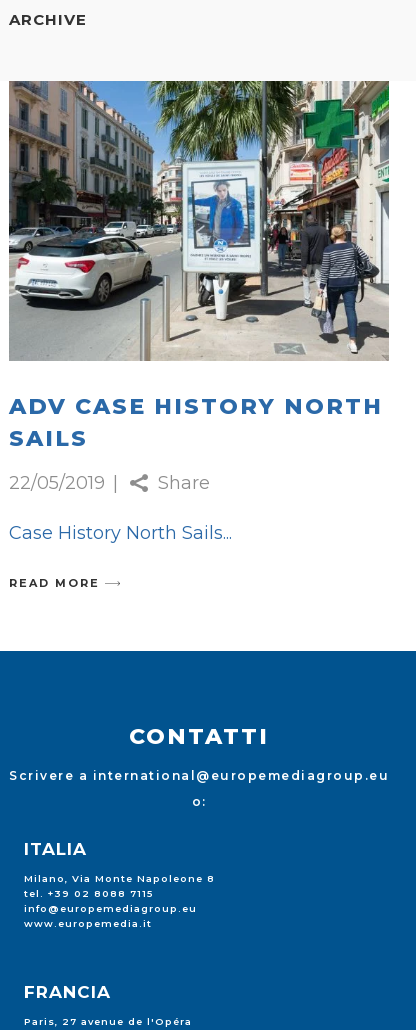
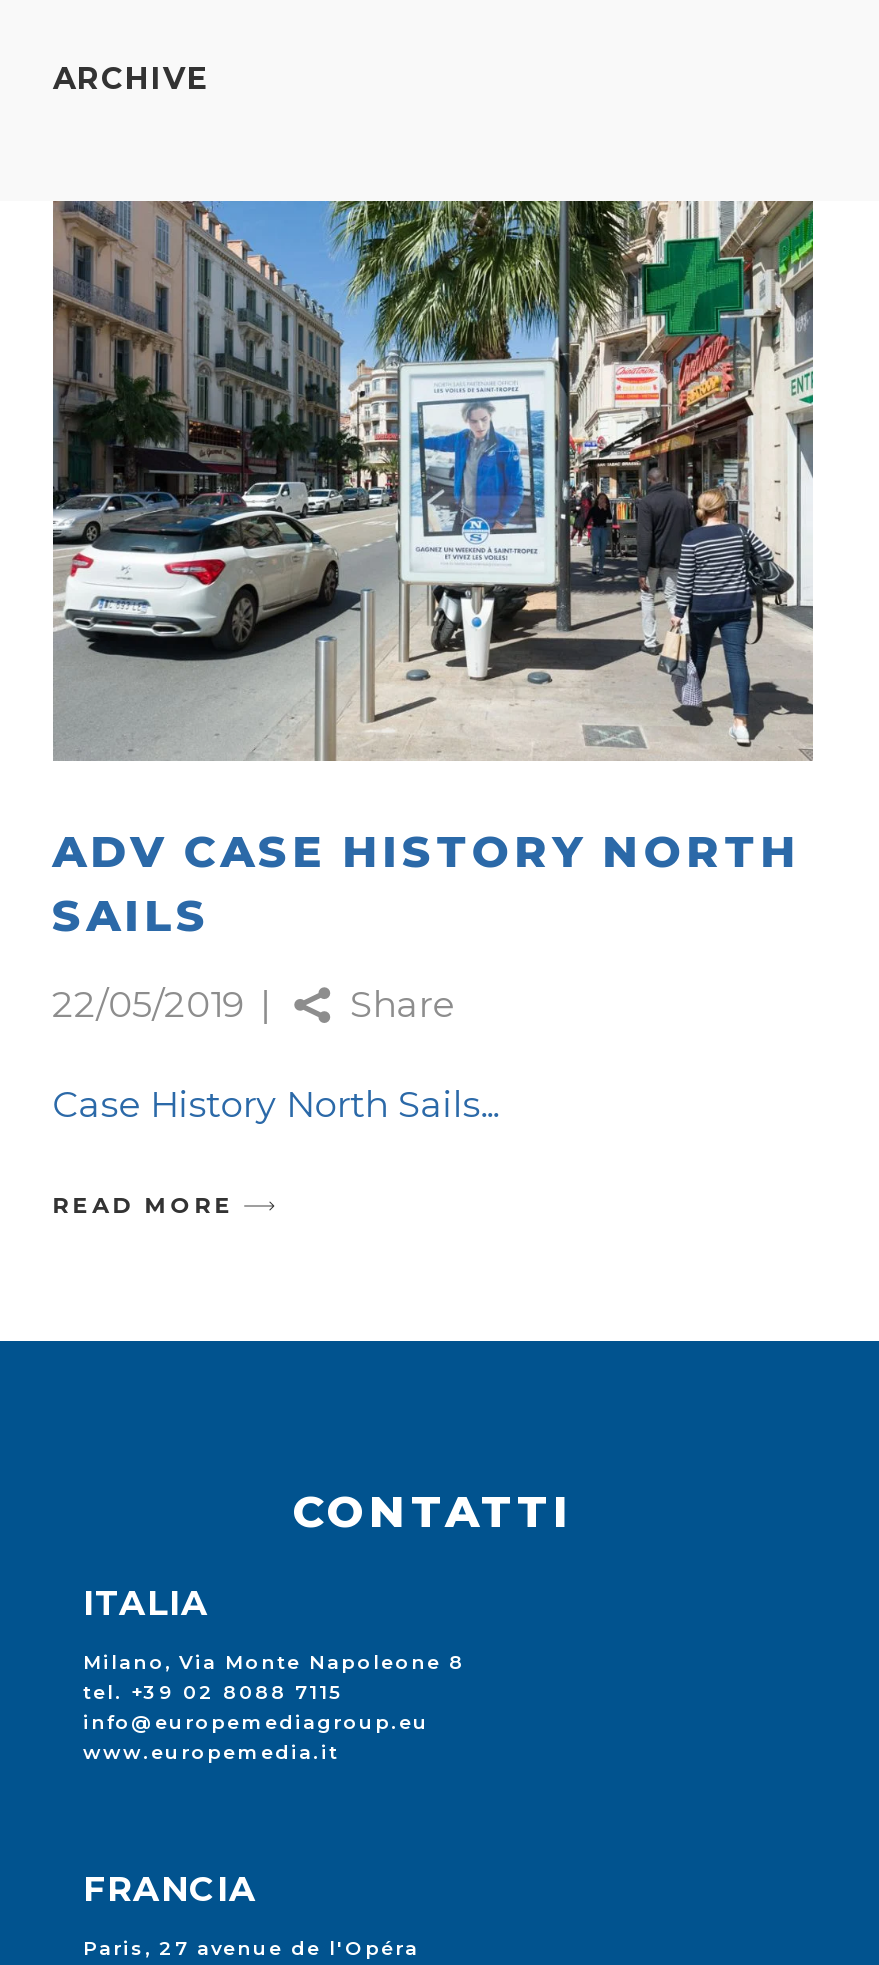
[9,768,389,809] Scrivere a international@europemediagroup.eu | o: -> none

